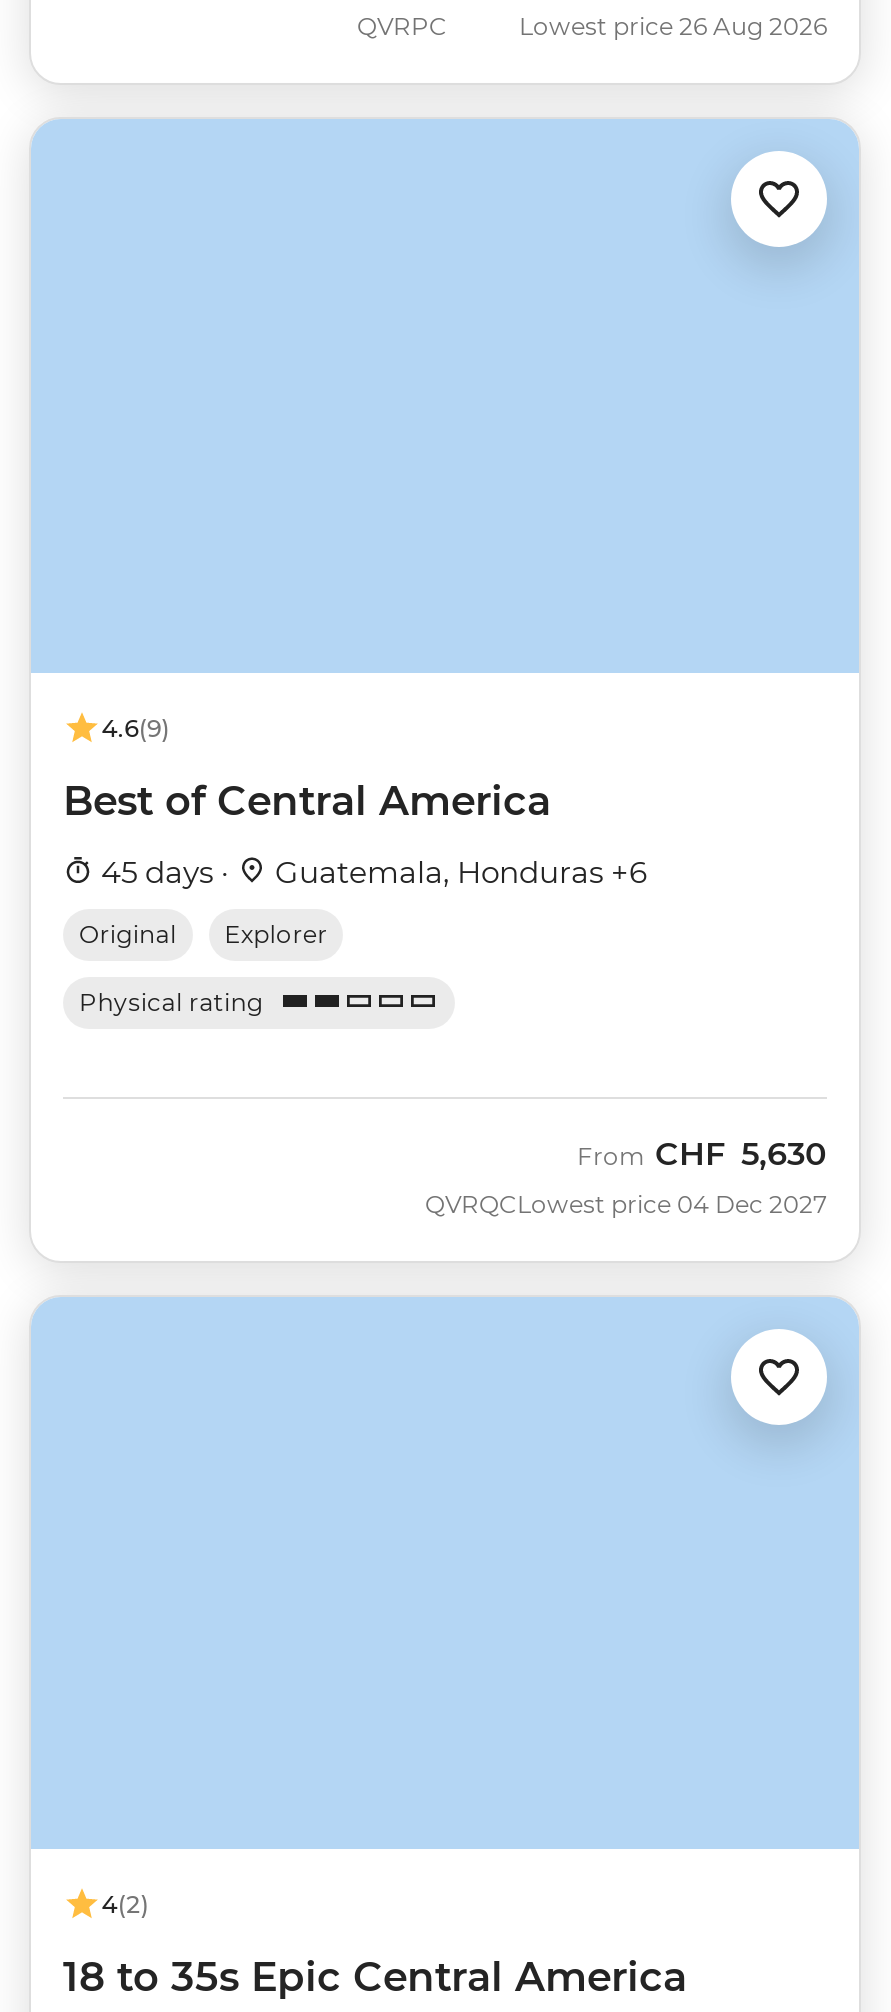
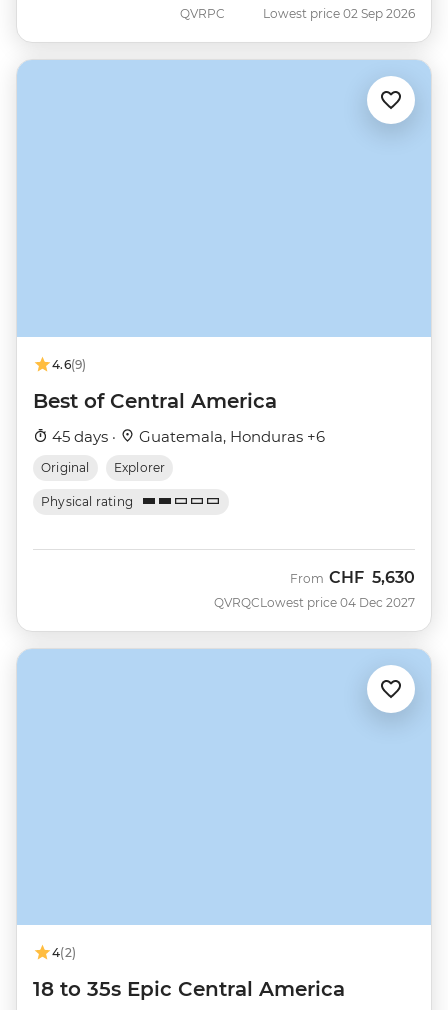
[519,11,827,41] Lowest price 26 Aug 2026 -> [263,6,415,21] Lowest price 02 Sep 2026

